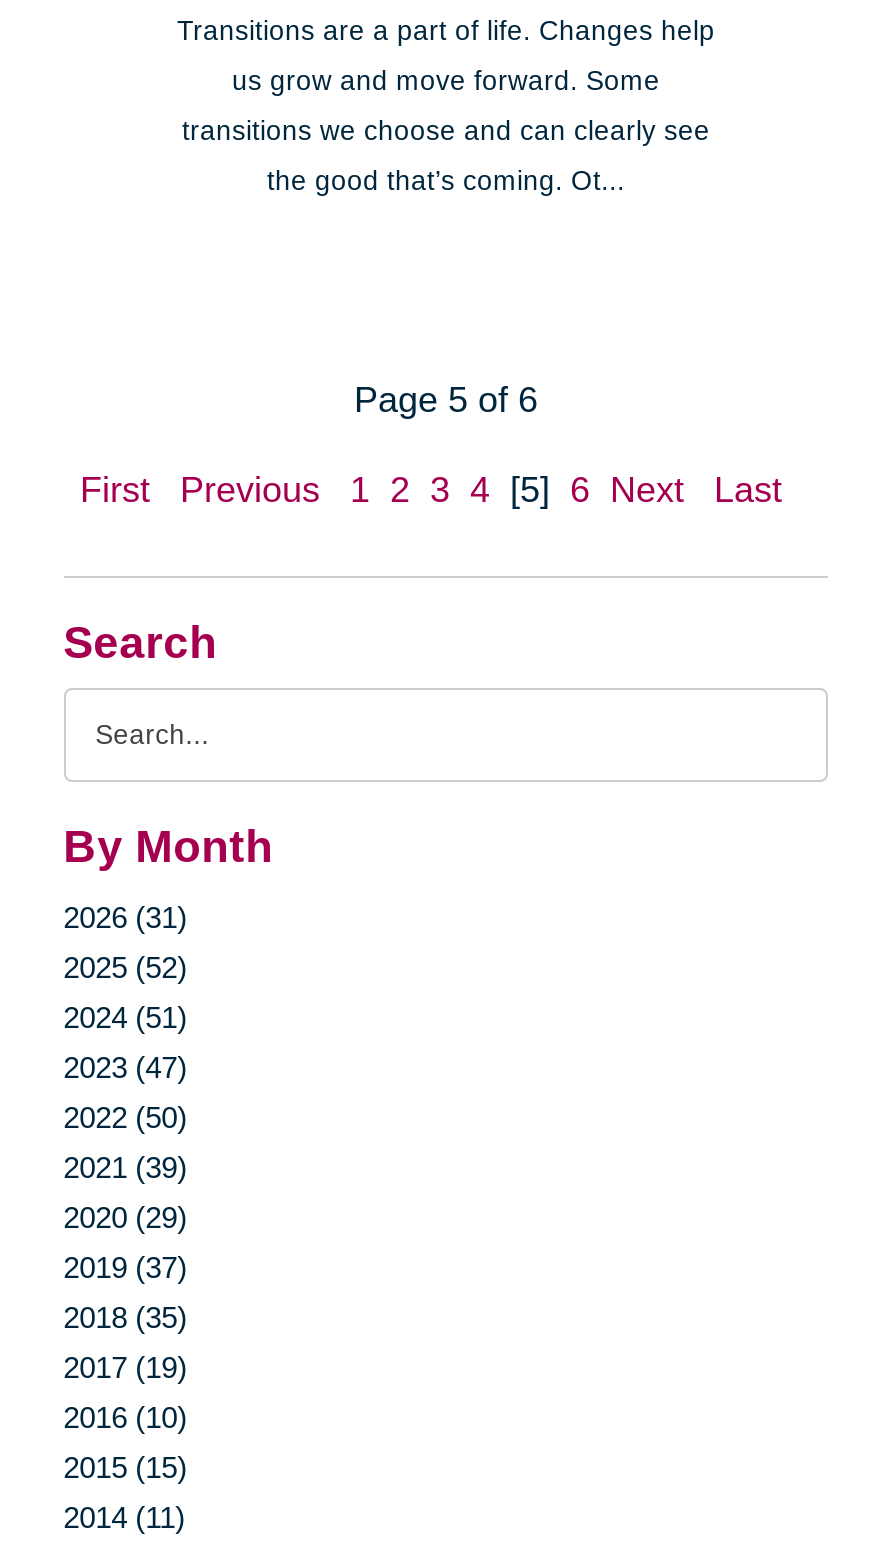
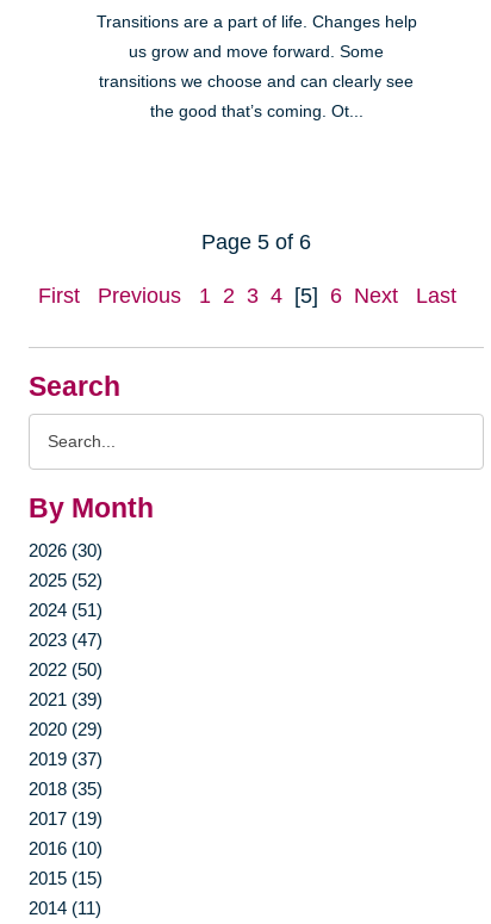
[63,900,187,934] 2026 (31) -> [28,540,102,560] 2026 (30)

